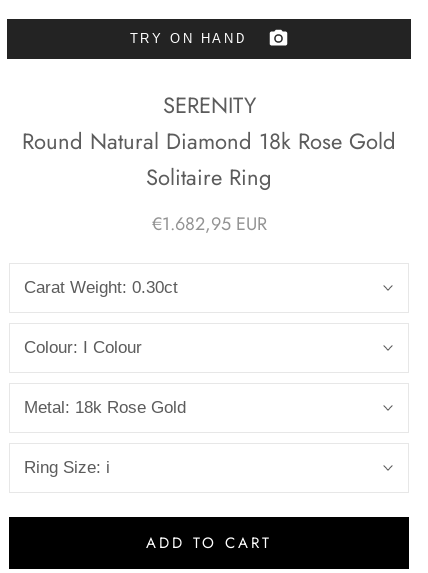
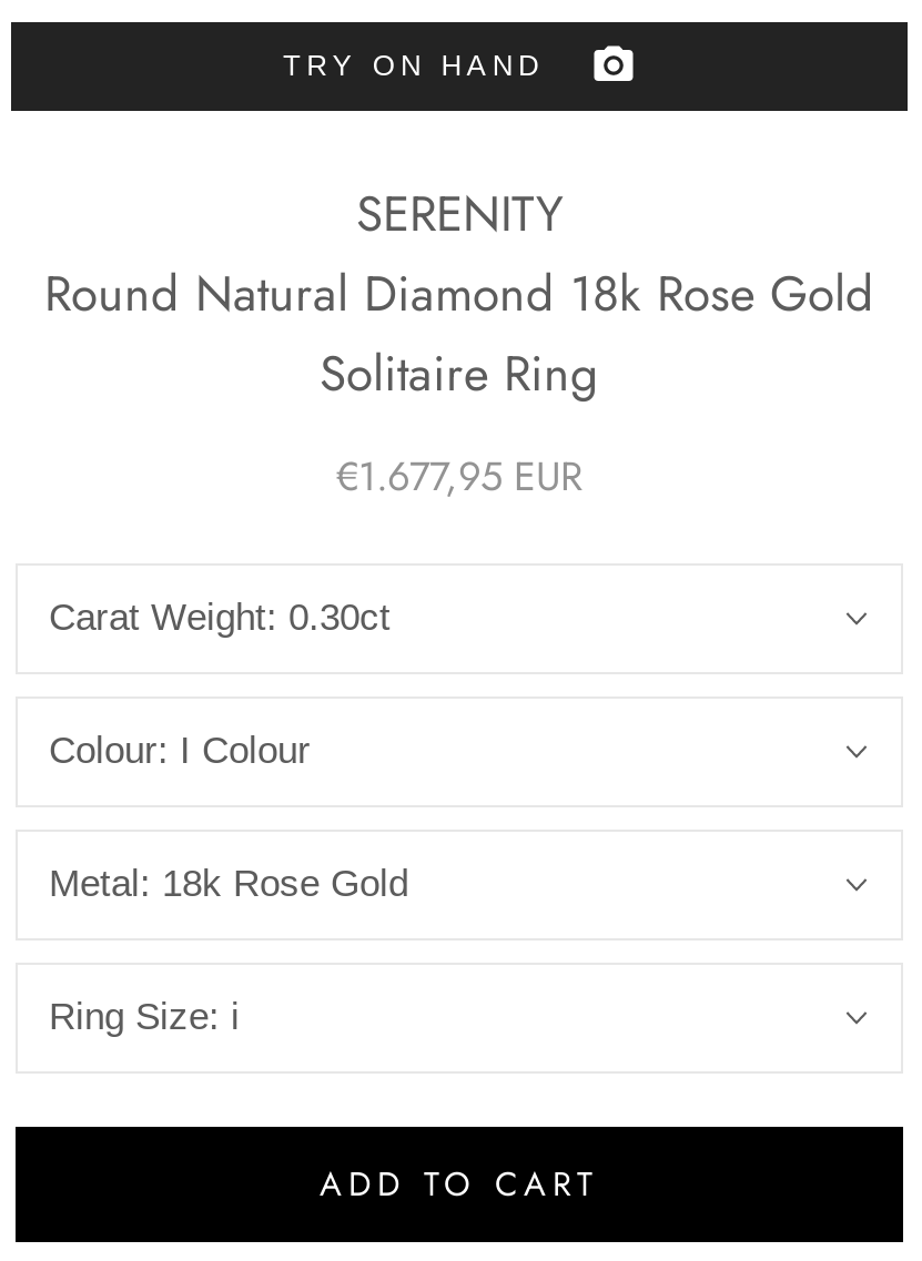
[151,211,266,237] €1.682,95 EUR -> [336,449,582,507] €1.677,95 EUR

